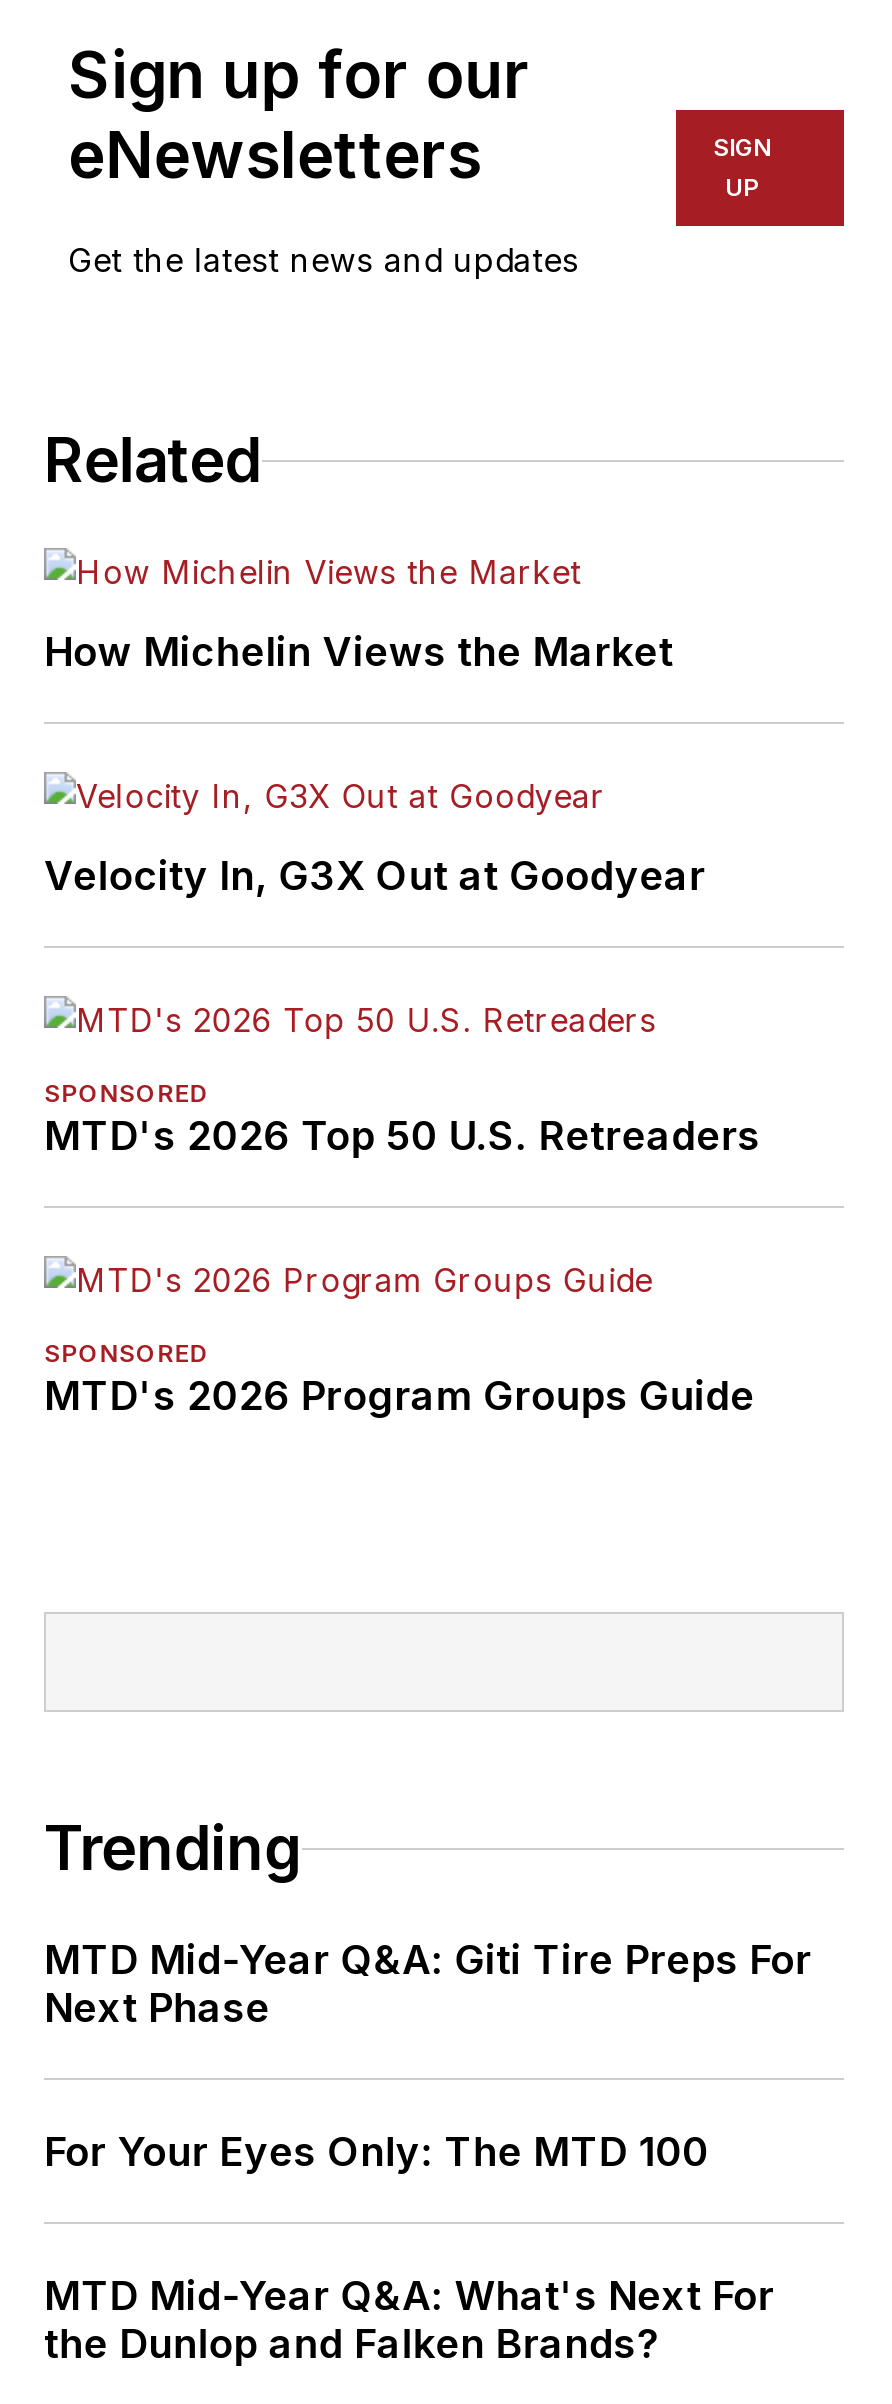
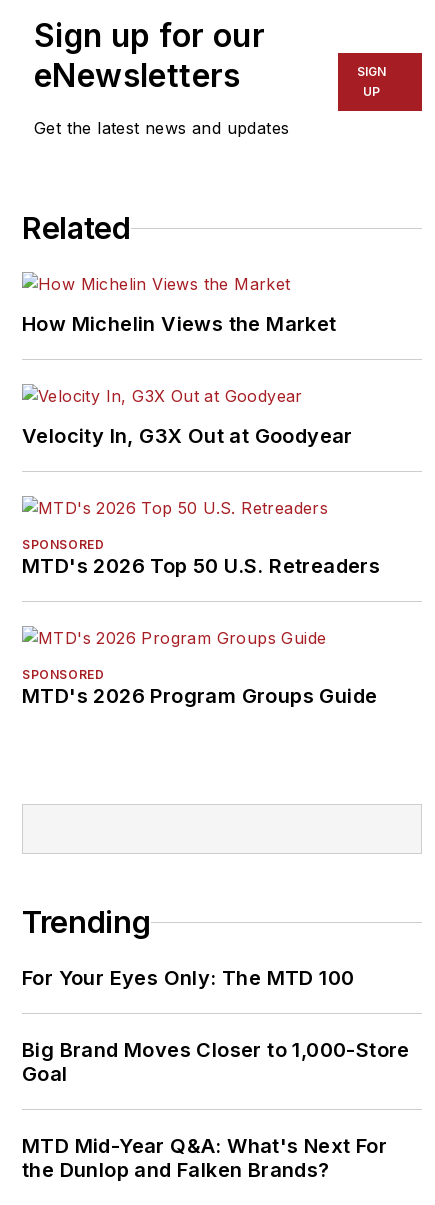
[44,1936,814,2032] MTD Mid-Year Q&A: Giti Tire Preps For | Next Phase -> none
moved [44,2128,709,2176] -> [22,966,354,990]: For Your Eyes Only: The MTD 100
none -> [22,1038,410,1086] Big Brand Moves Closer to 1,000-Store | Goal

